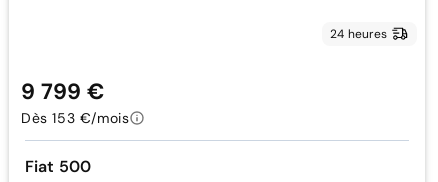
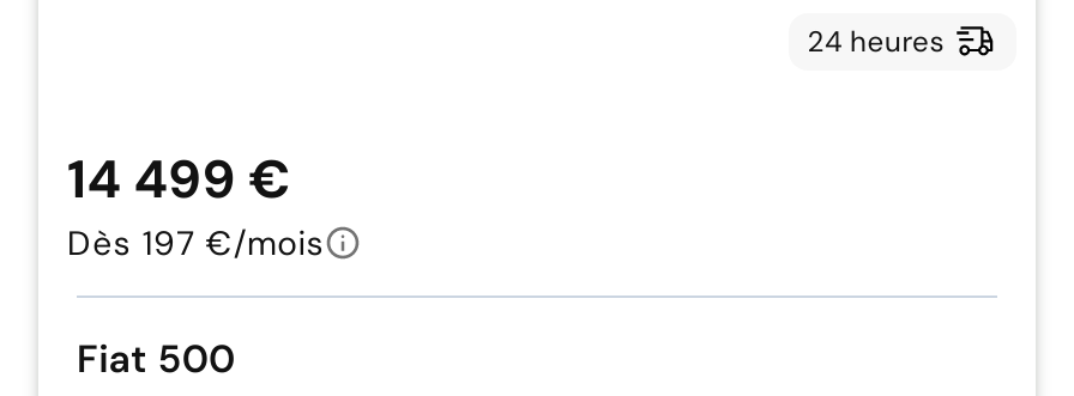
[21,77,129,127] 9 799 € | Dès 153 €/mois -> [67,144,325,264] 14 499 € | Dès 197 €/mois

